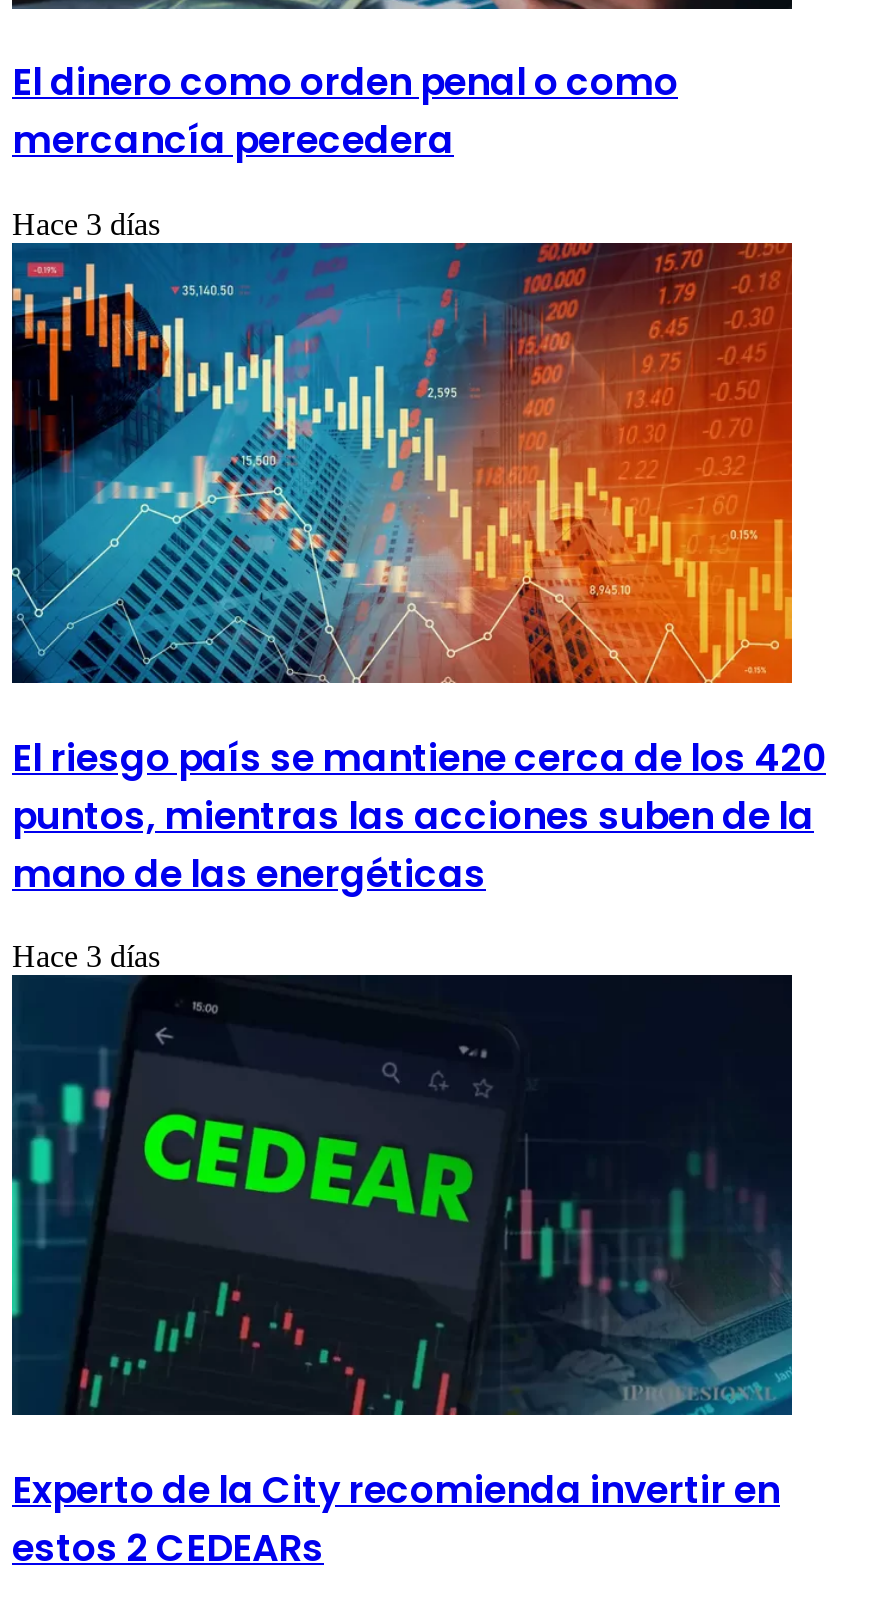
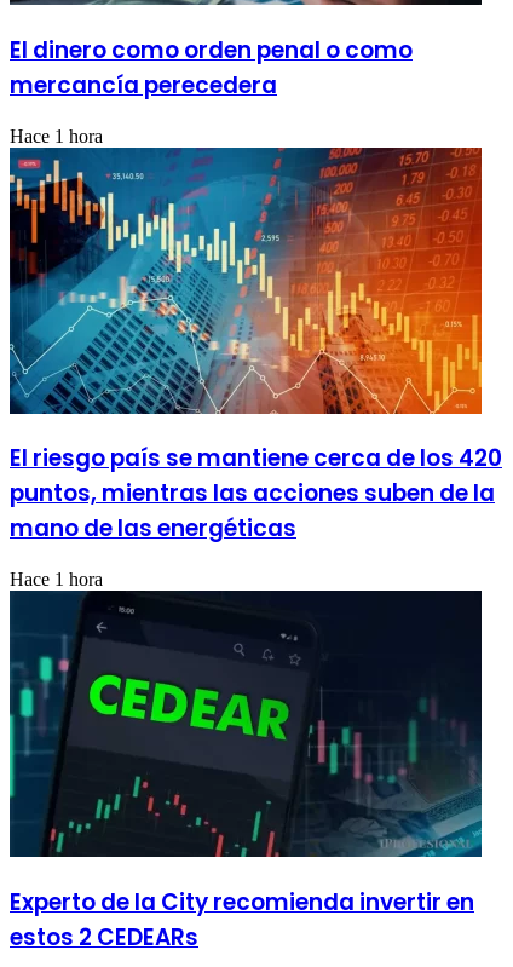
[12,207,160,241] Hace 3 días -> [10,125,103,146] Hace 1 hora
[12,940,160,974] Hace 3 días -> [10,569,103,589] Hace 1 hora

